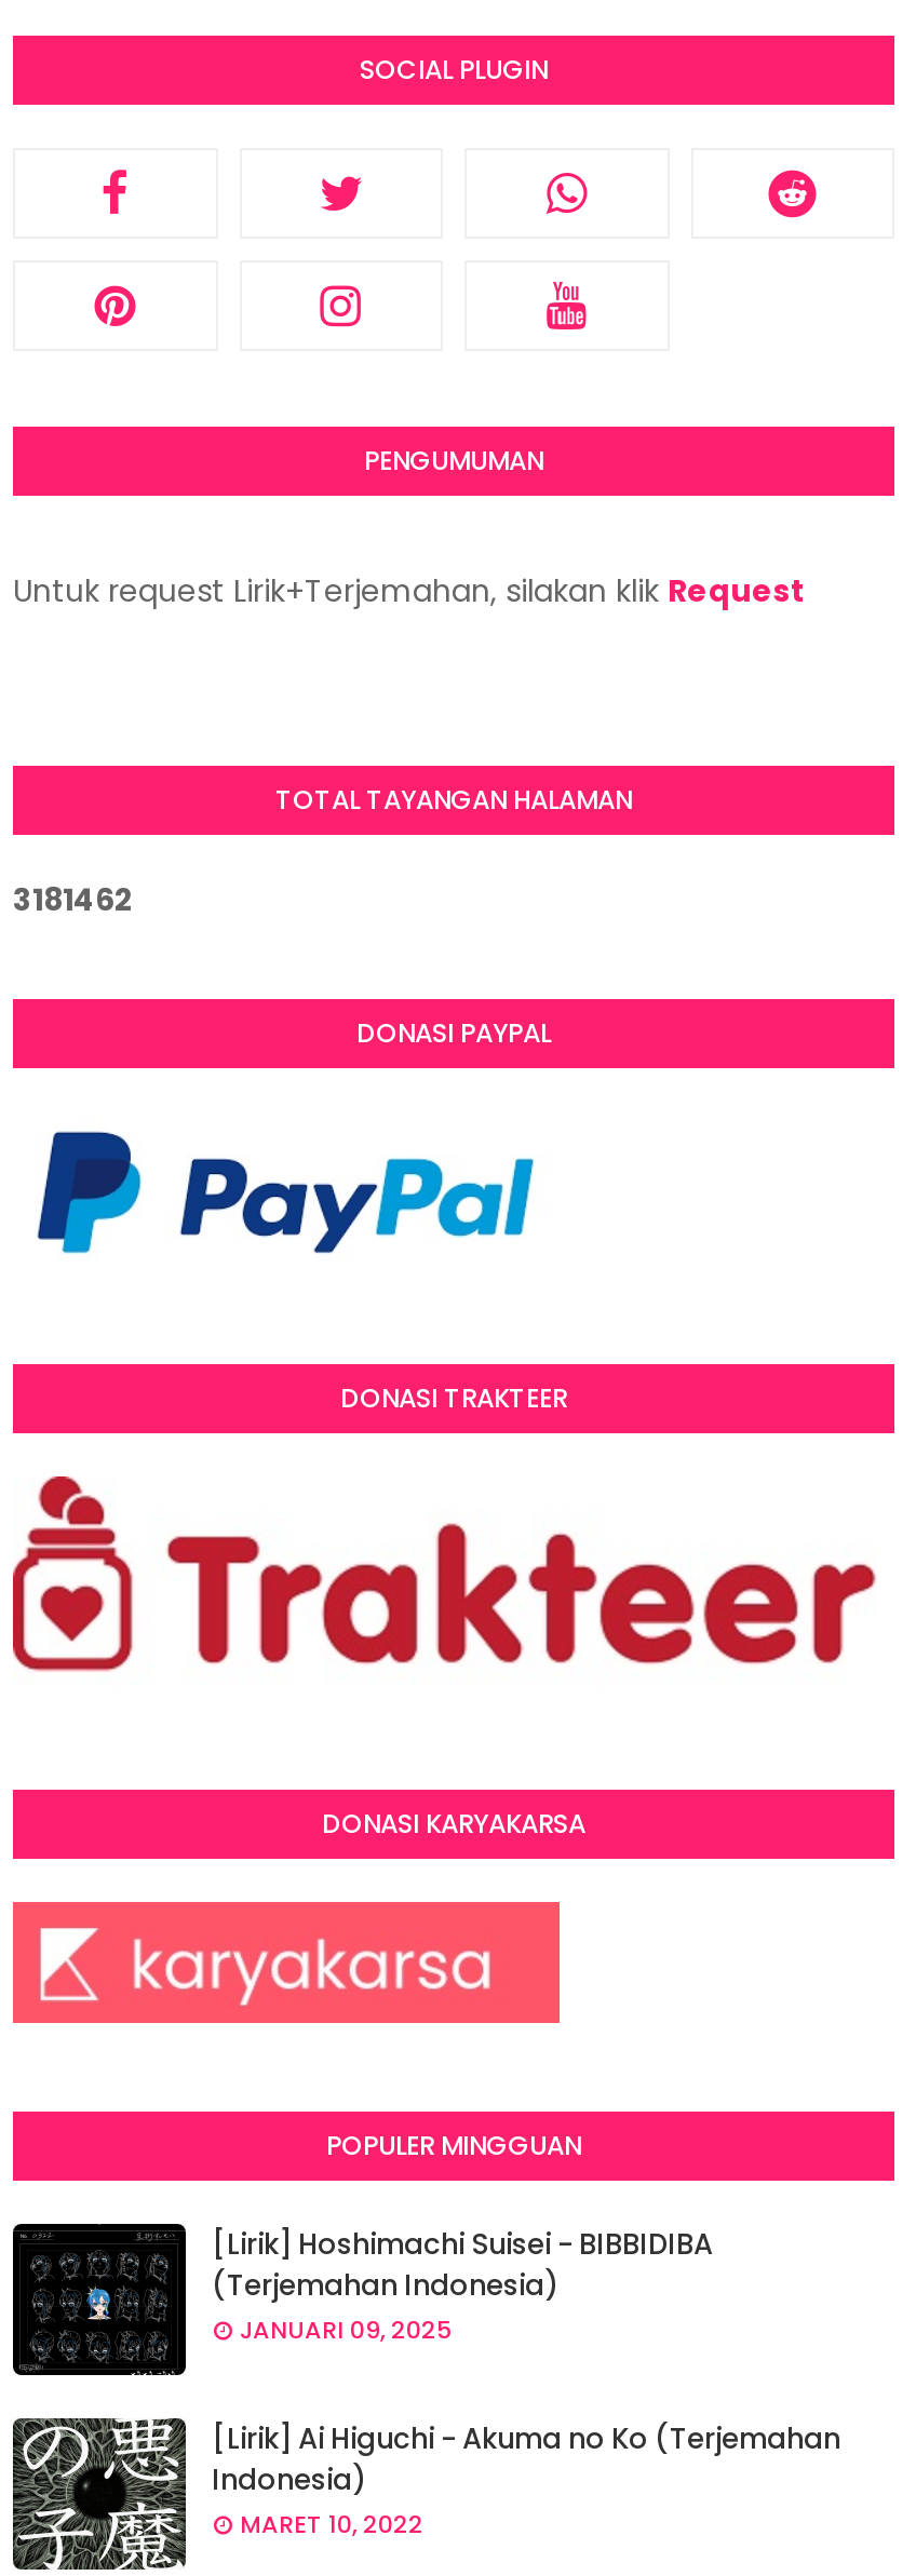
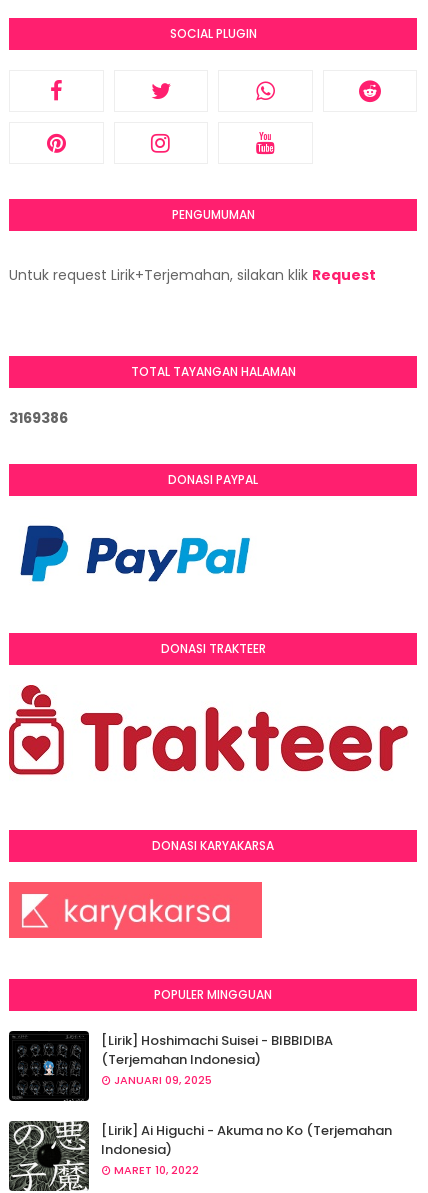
[13,878,134,921] 3181462 -> [9,408,68,428] 3169386

